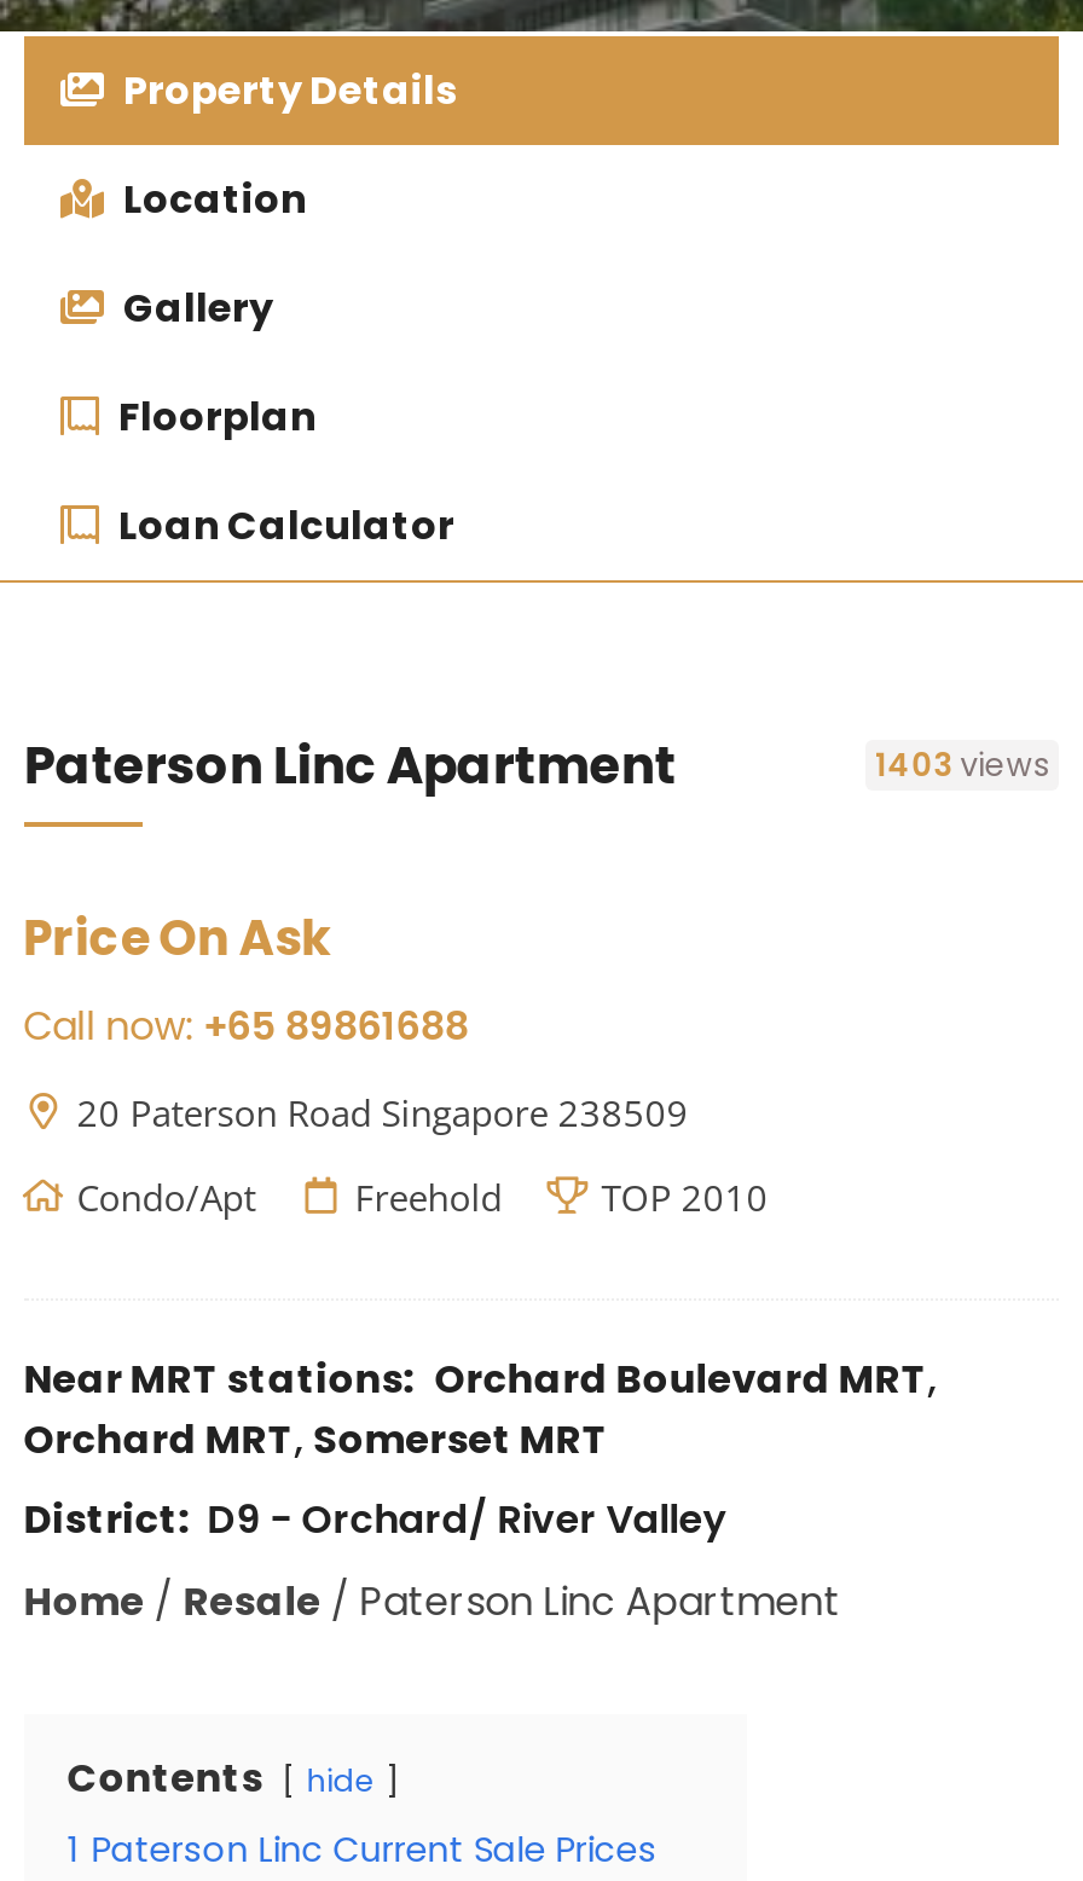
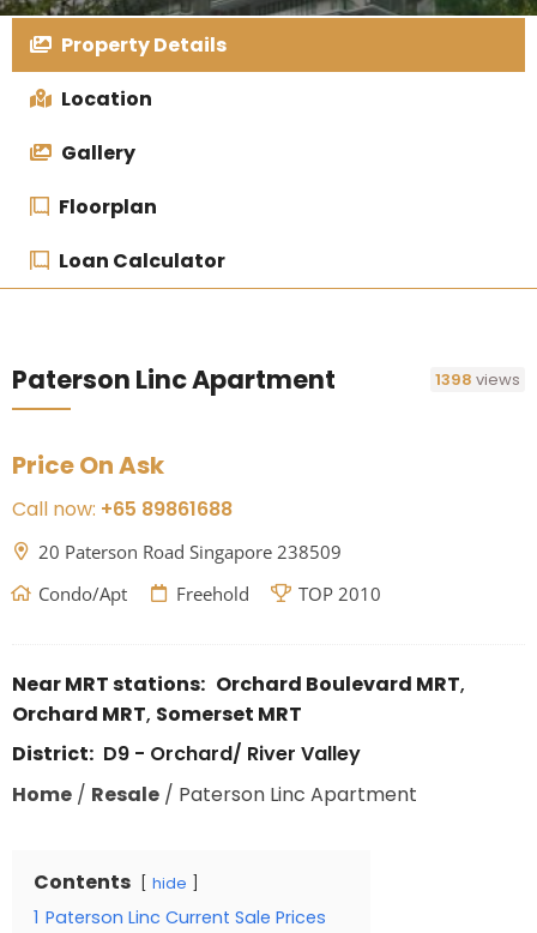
[876,742,1050,788] 1403 views -> [435,368,520,391] 1398 views

